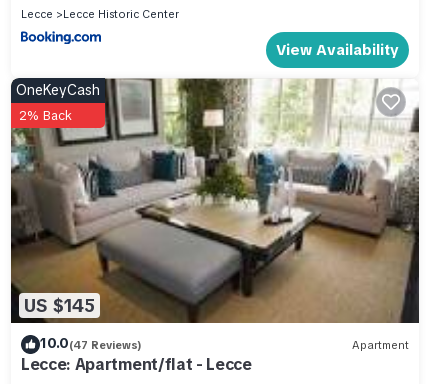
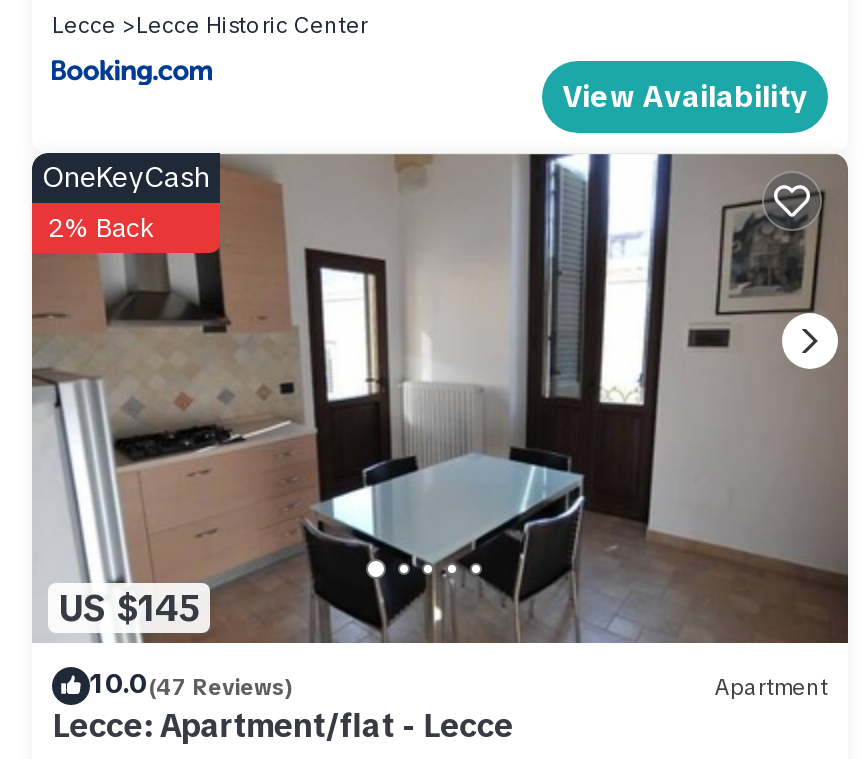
[10,78,420,324] [image] -> [30,151,850,645] [image]

